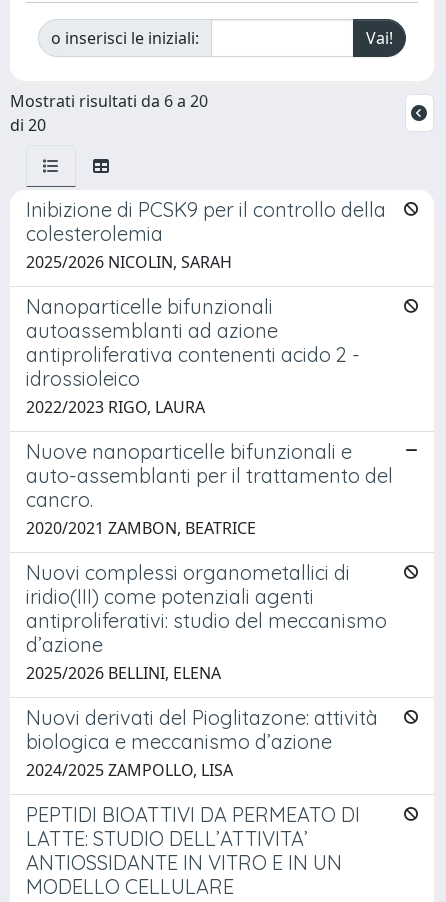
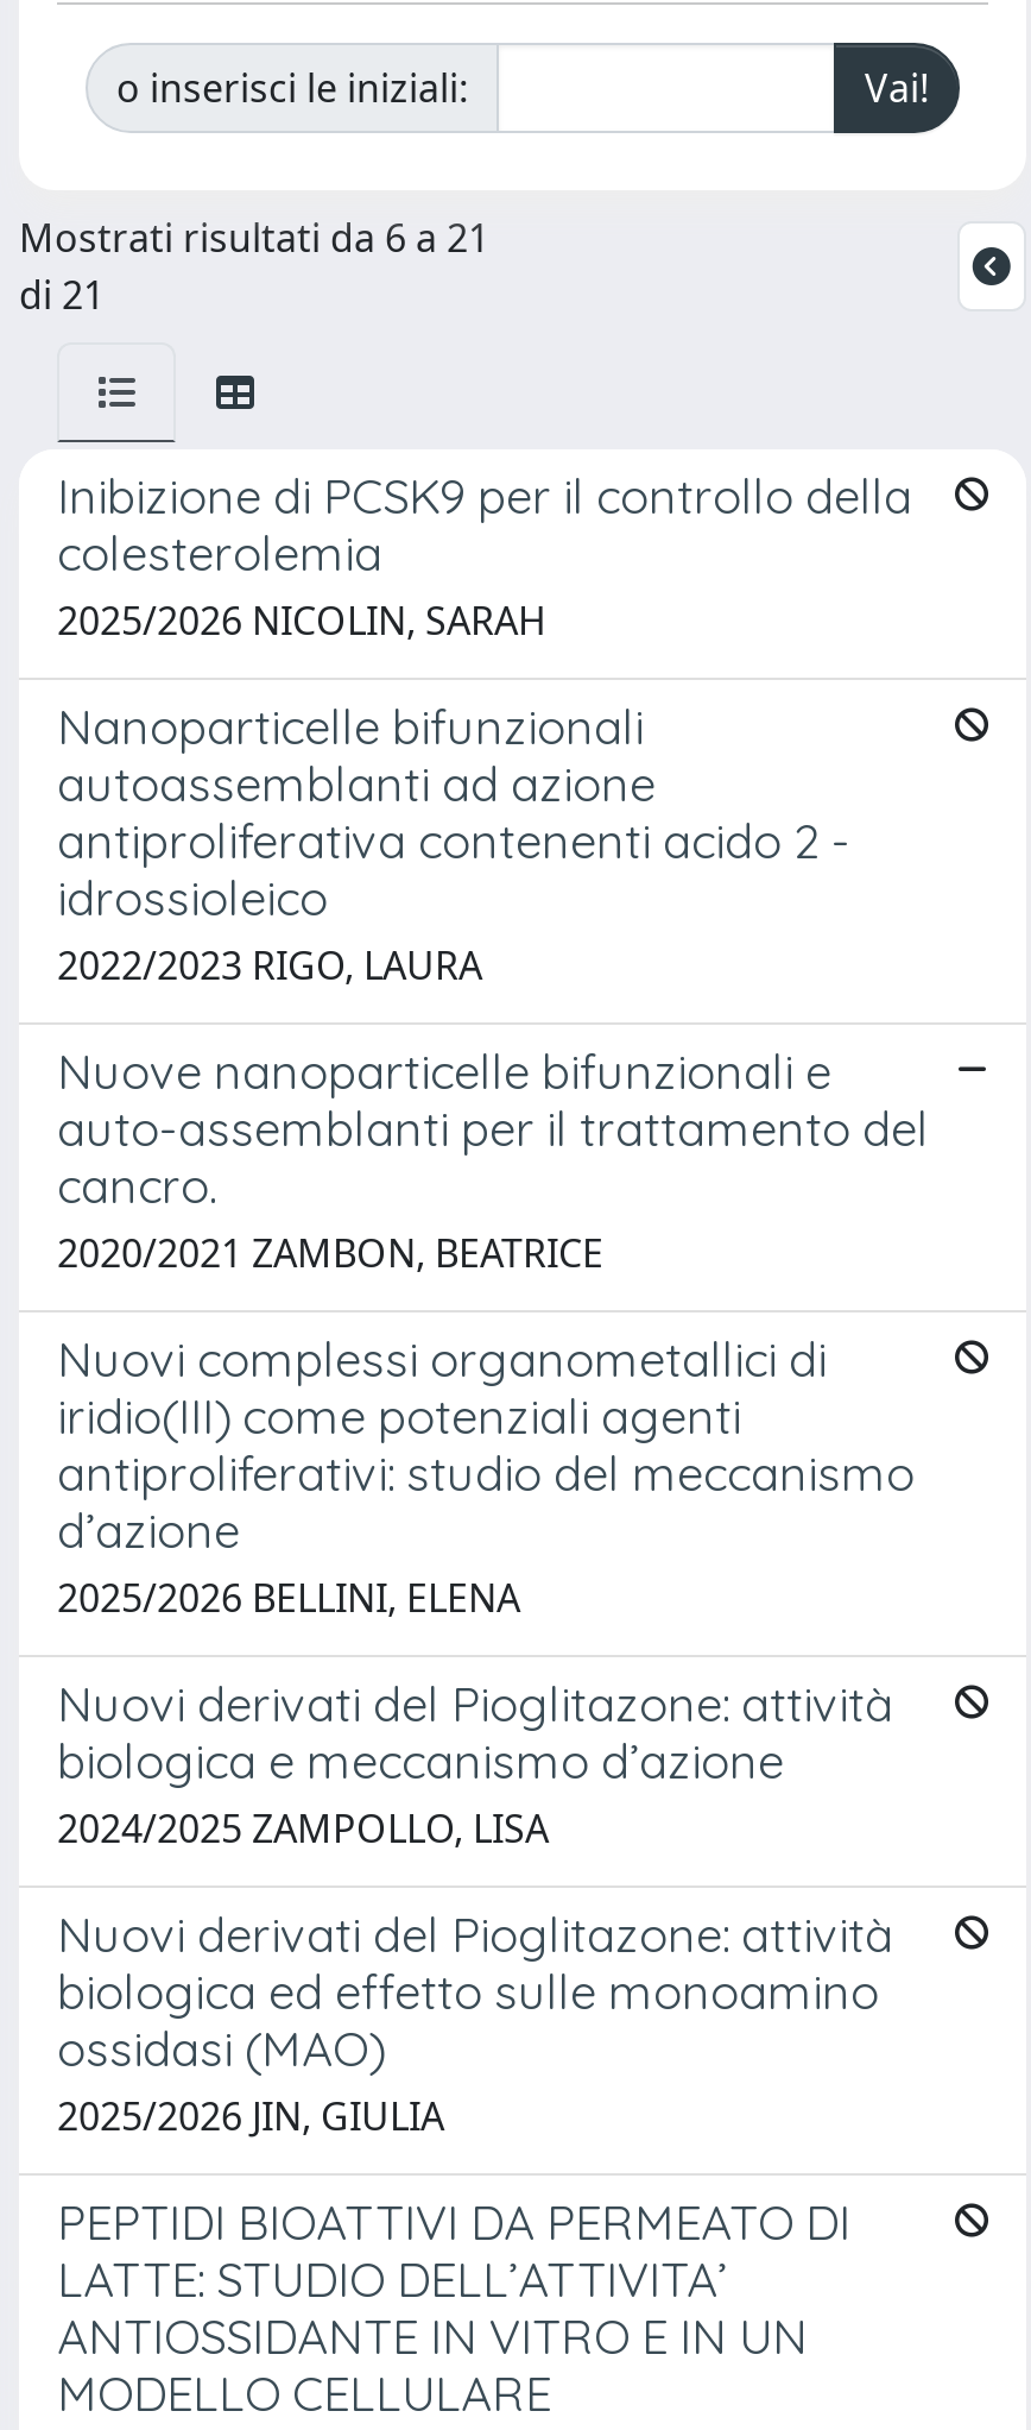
[10,90,208,112] Mostrati risultati da 6 a 20 -> [19,211,489,263] Mostrati risultati da 6 a 21
[10,114,46,136] di 20 -> [19,268,105,320] di 21
none -> [57,1904,893,2141] Nuovi derivati del Pioglitazone: attività | biologica ed effetto sulle monoamino | ossidasi (MAO) | 2025/2026 JIN, GIULIA

